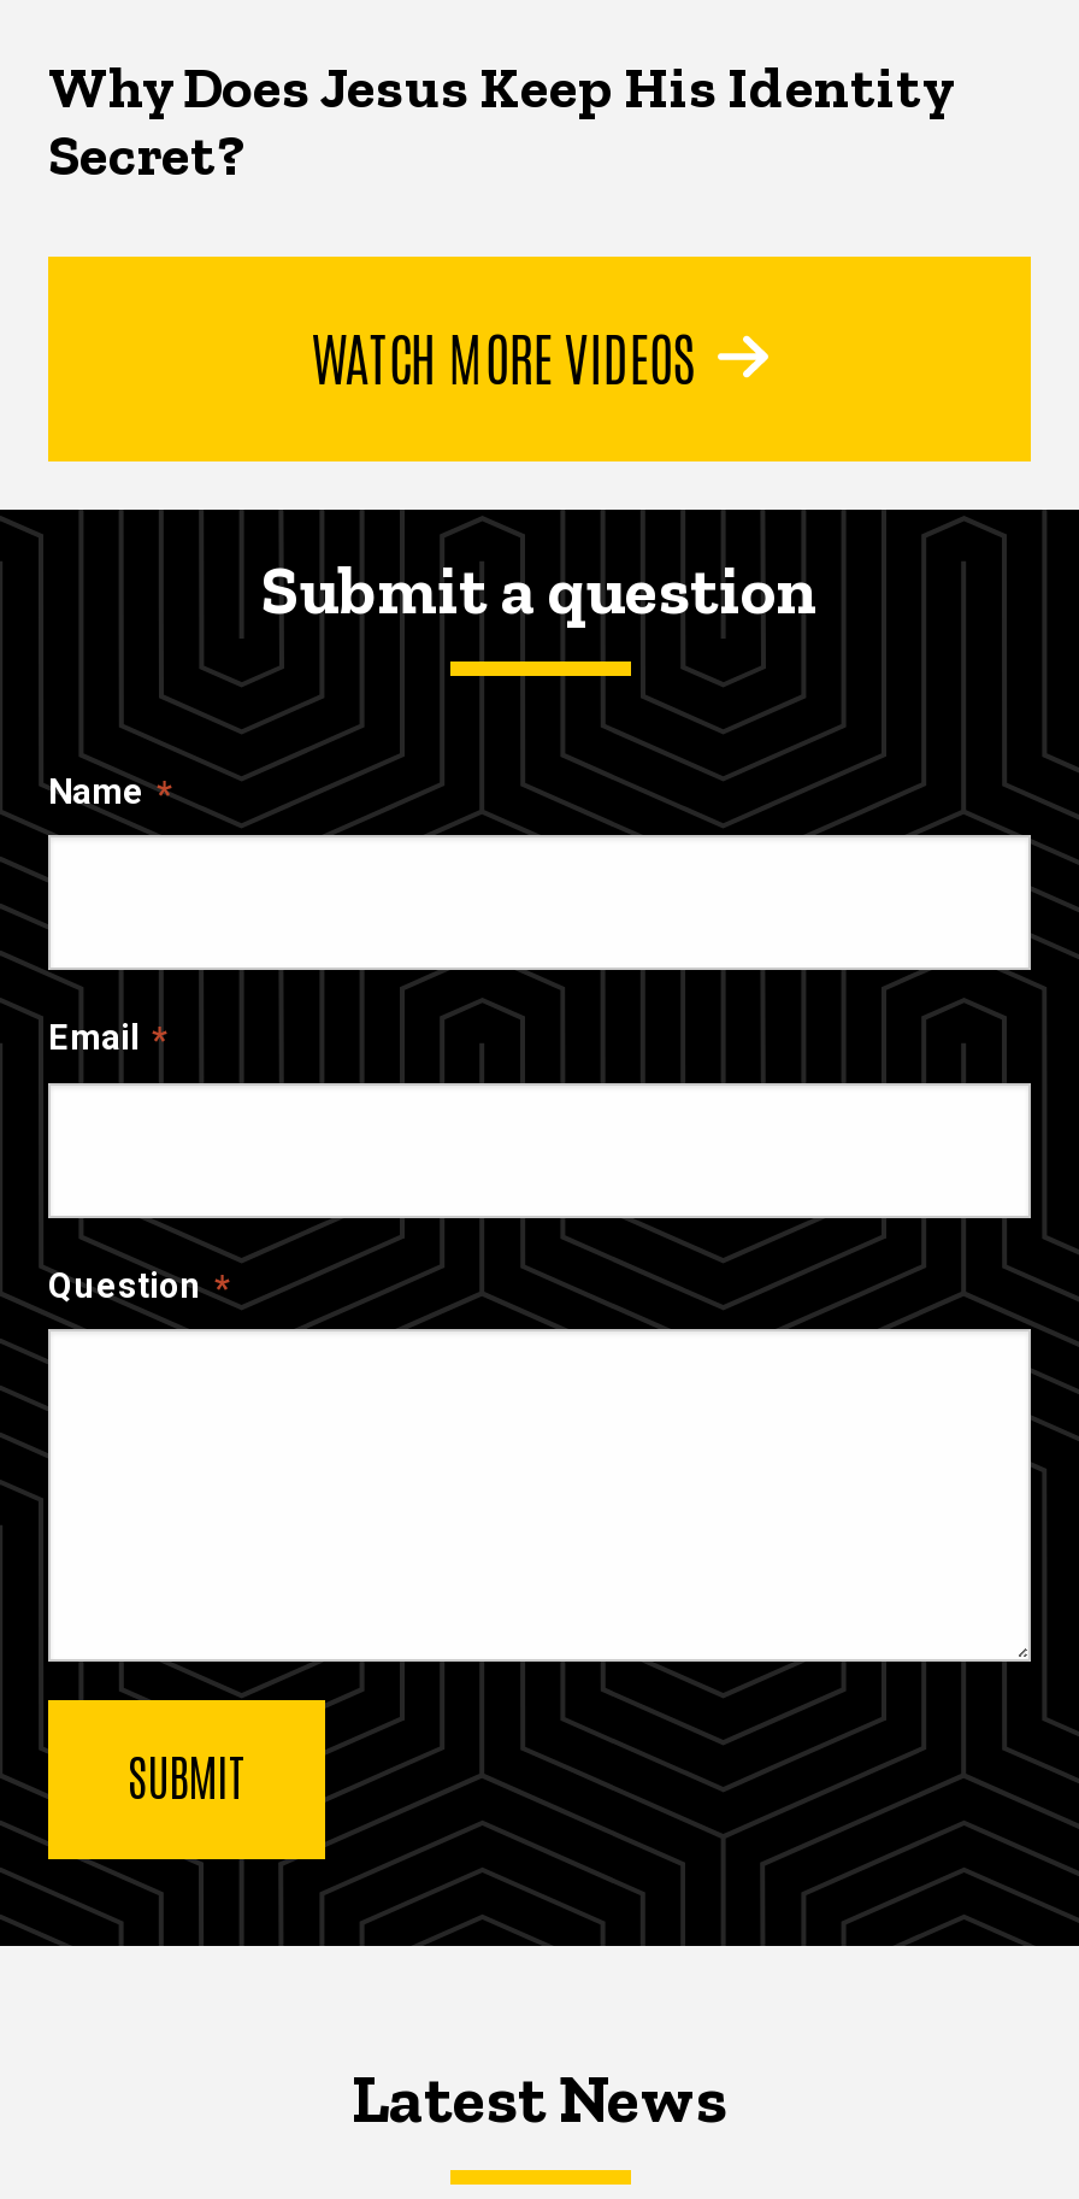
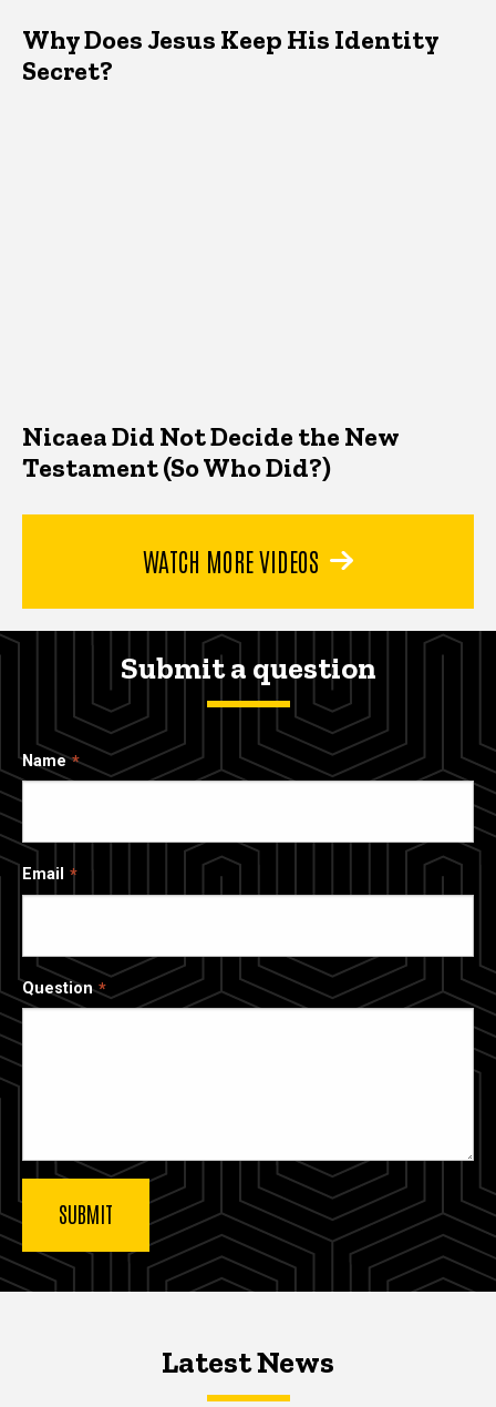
none -> [22,420,399,483] Nicaea Did Not Decide the New | Testament (So Who Did?)

